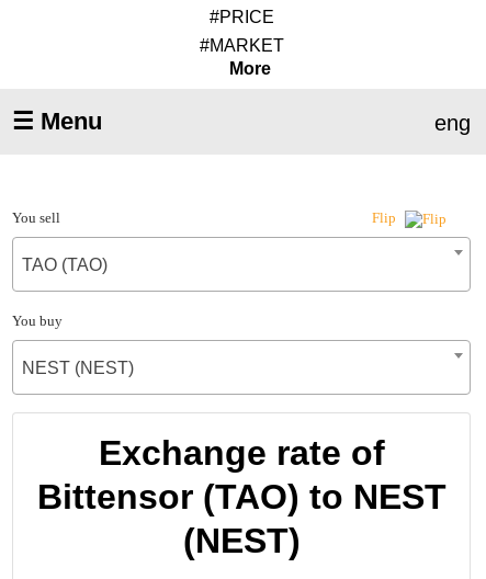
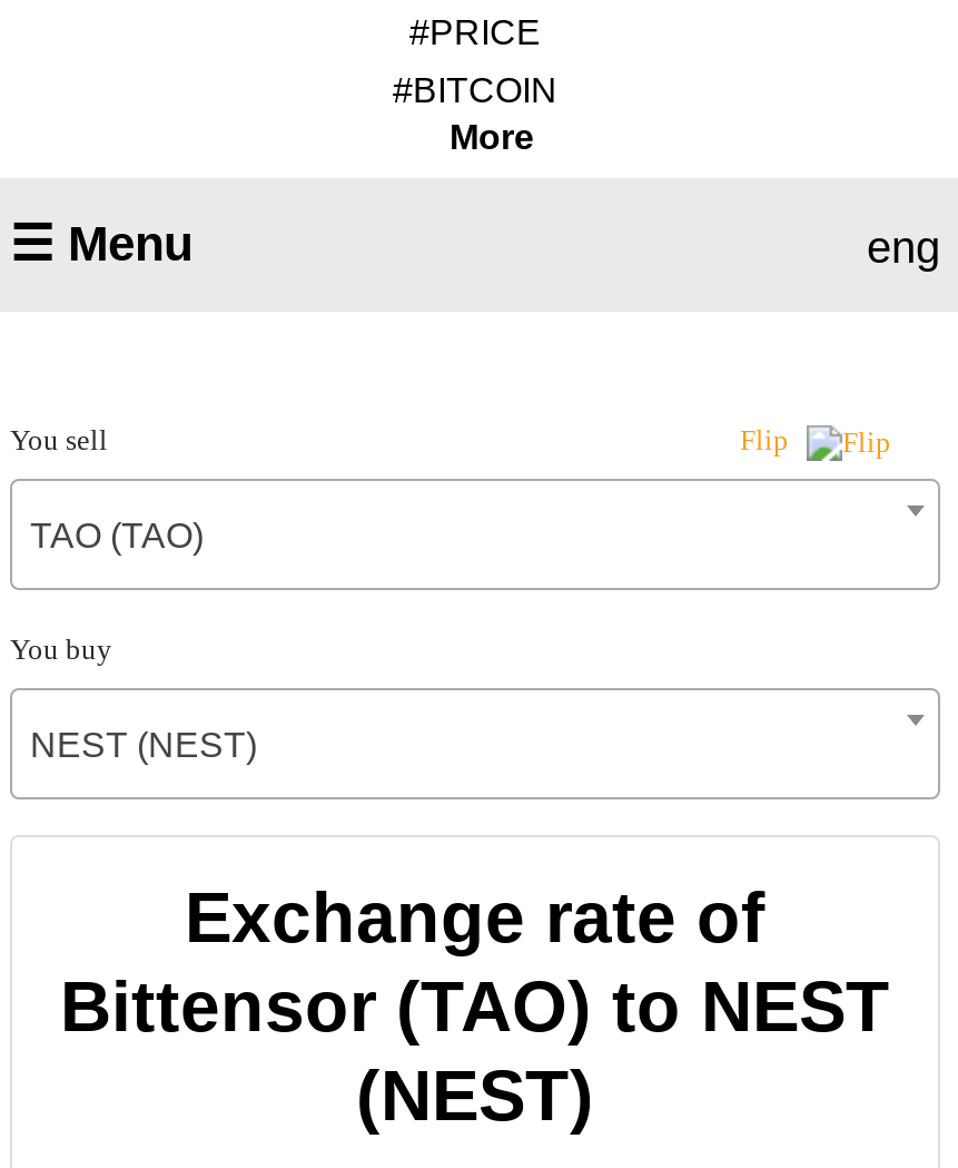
[199,36,284,55] #MARKET -> [393,71,557,108] #BITCOIN

